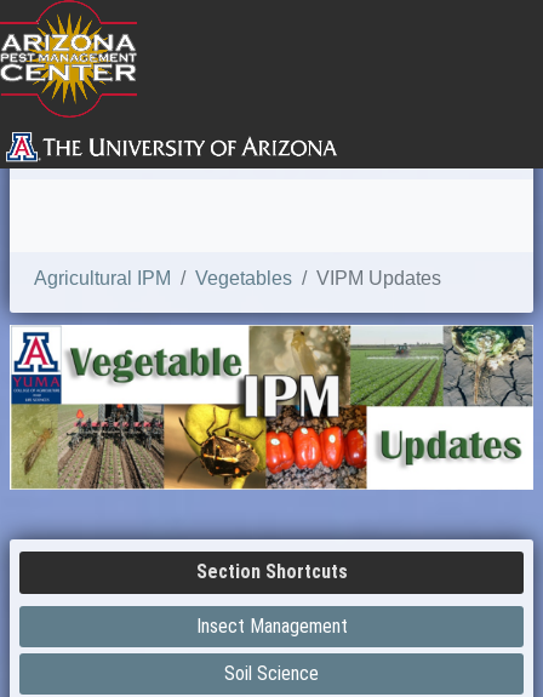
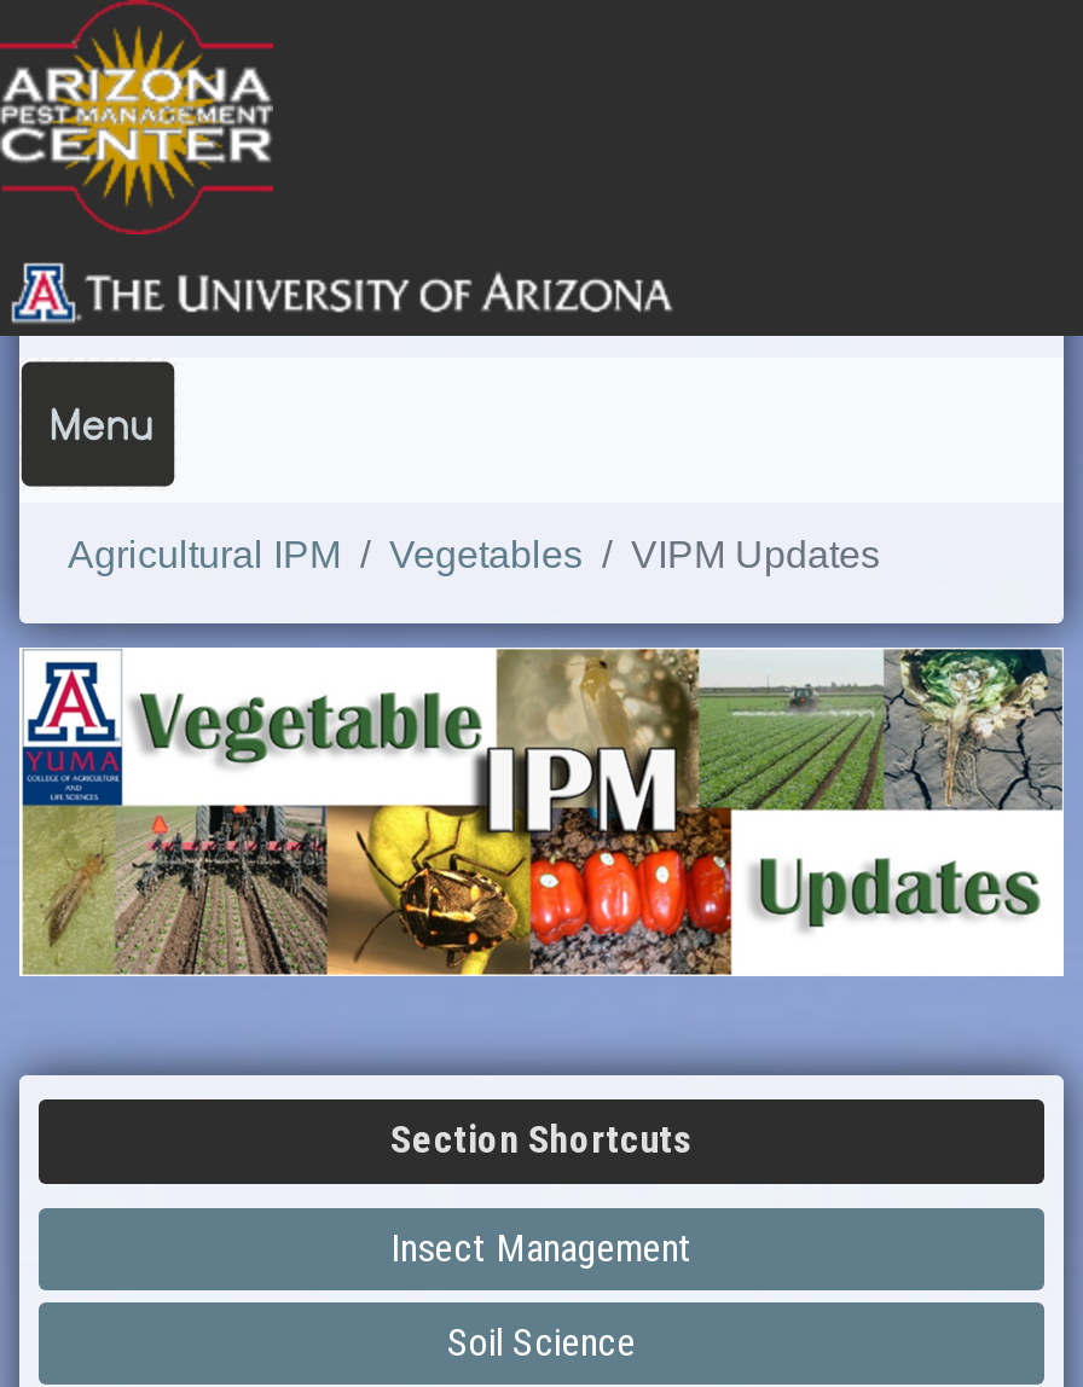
none -> [19,360,176,491] [image]

